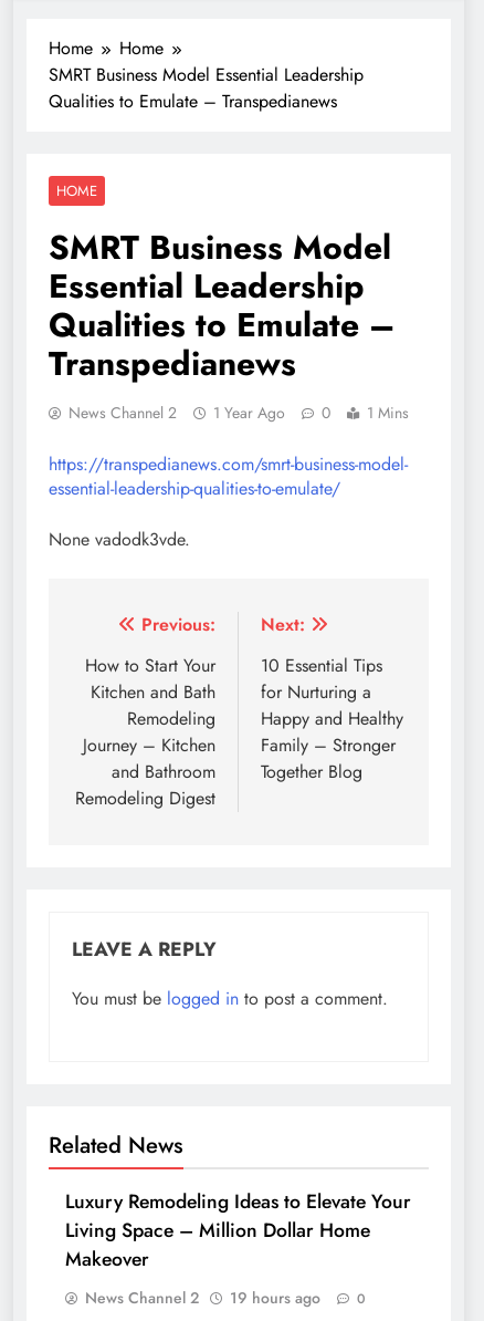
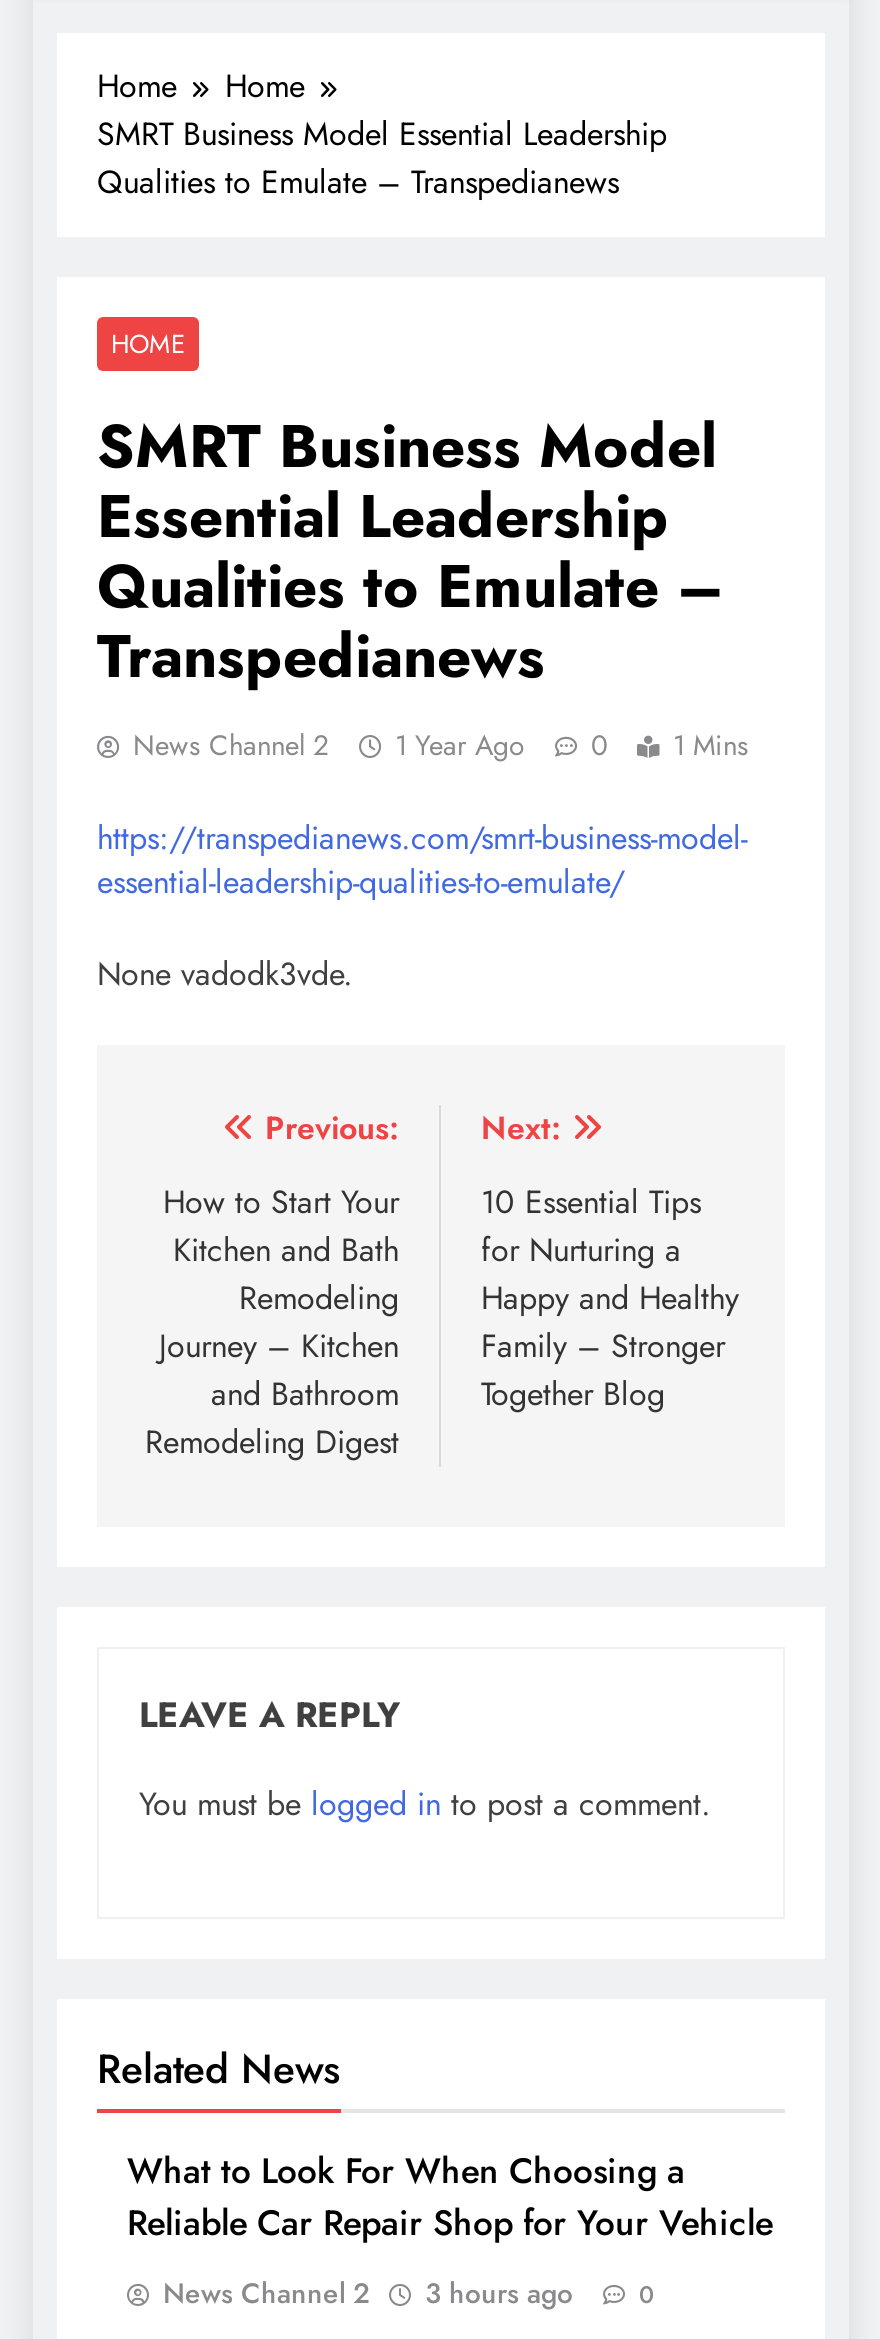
[65,1187,411,1273] Luxury Remodeling Ideas to Elevate Your | Living Space – Million Dollar Home | Makeover -> [127,2145,773,2249] What to Look For When Choosing a | Reliable Car Repair Shop for Your Vehicle
[85,1287,366,1309] News Channel 2 19 hours ago 0 -> [163,2273,655,2313] News Channel 2 3 hours ago 0

